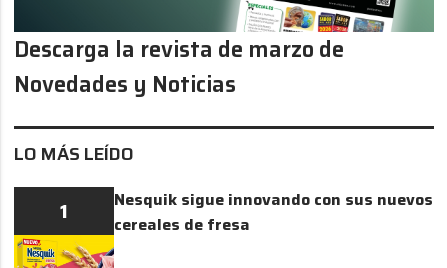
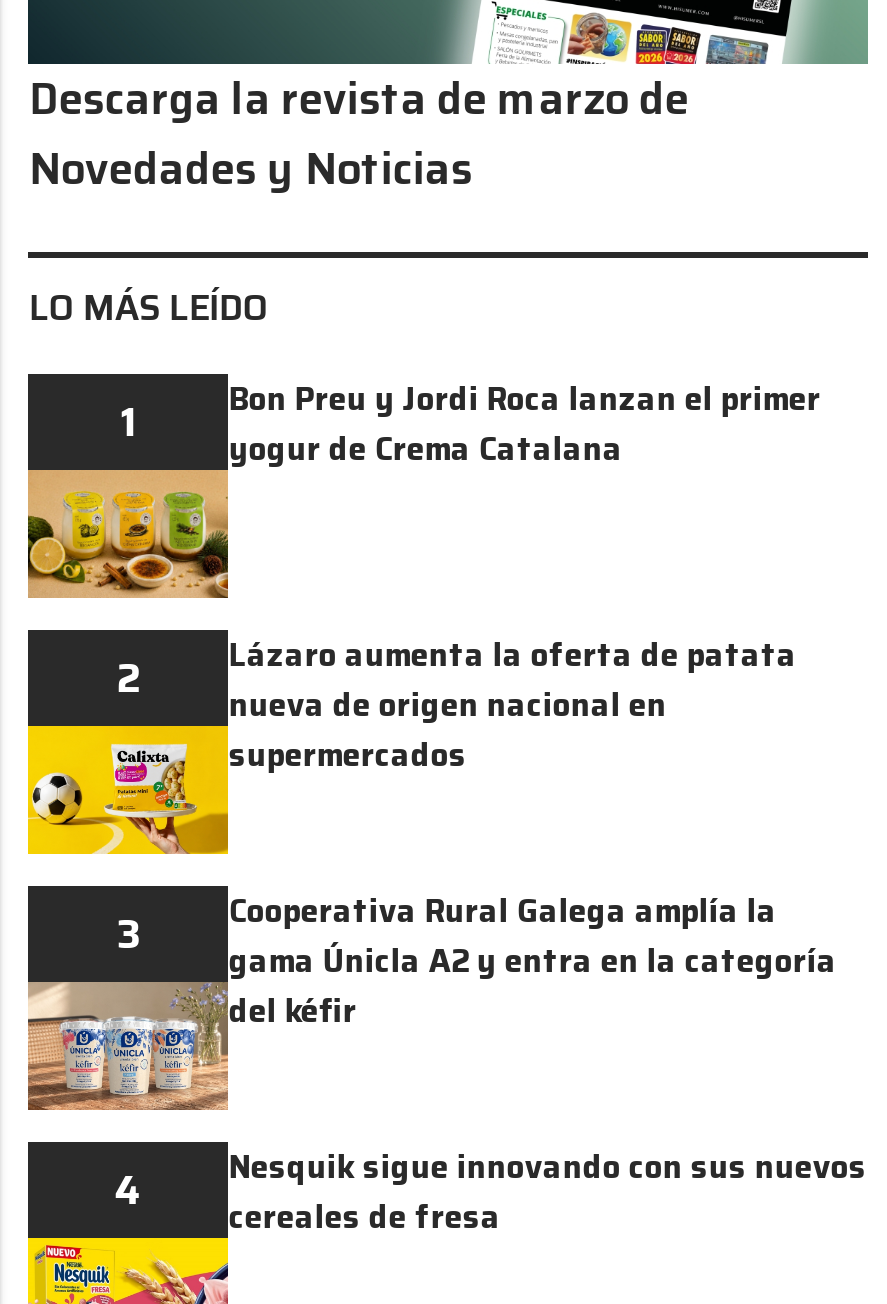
none -> [26,374,821,634] [image] | Bon Preu y Jordi Roca lanzan el primer | yogur de Crema Catalana
none -> [26,884,228,1112] [image]
none -> [28,630,837,1222] [image] | 2 | Lázaro aumenta la oferta de patata | nueva de origen nacional en | supermercados | 3 | Cooperativa Rural Galega amplía la | gama Únicla A2 y entra en la categoría | del kéfir | 4

